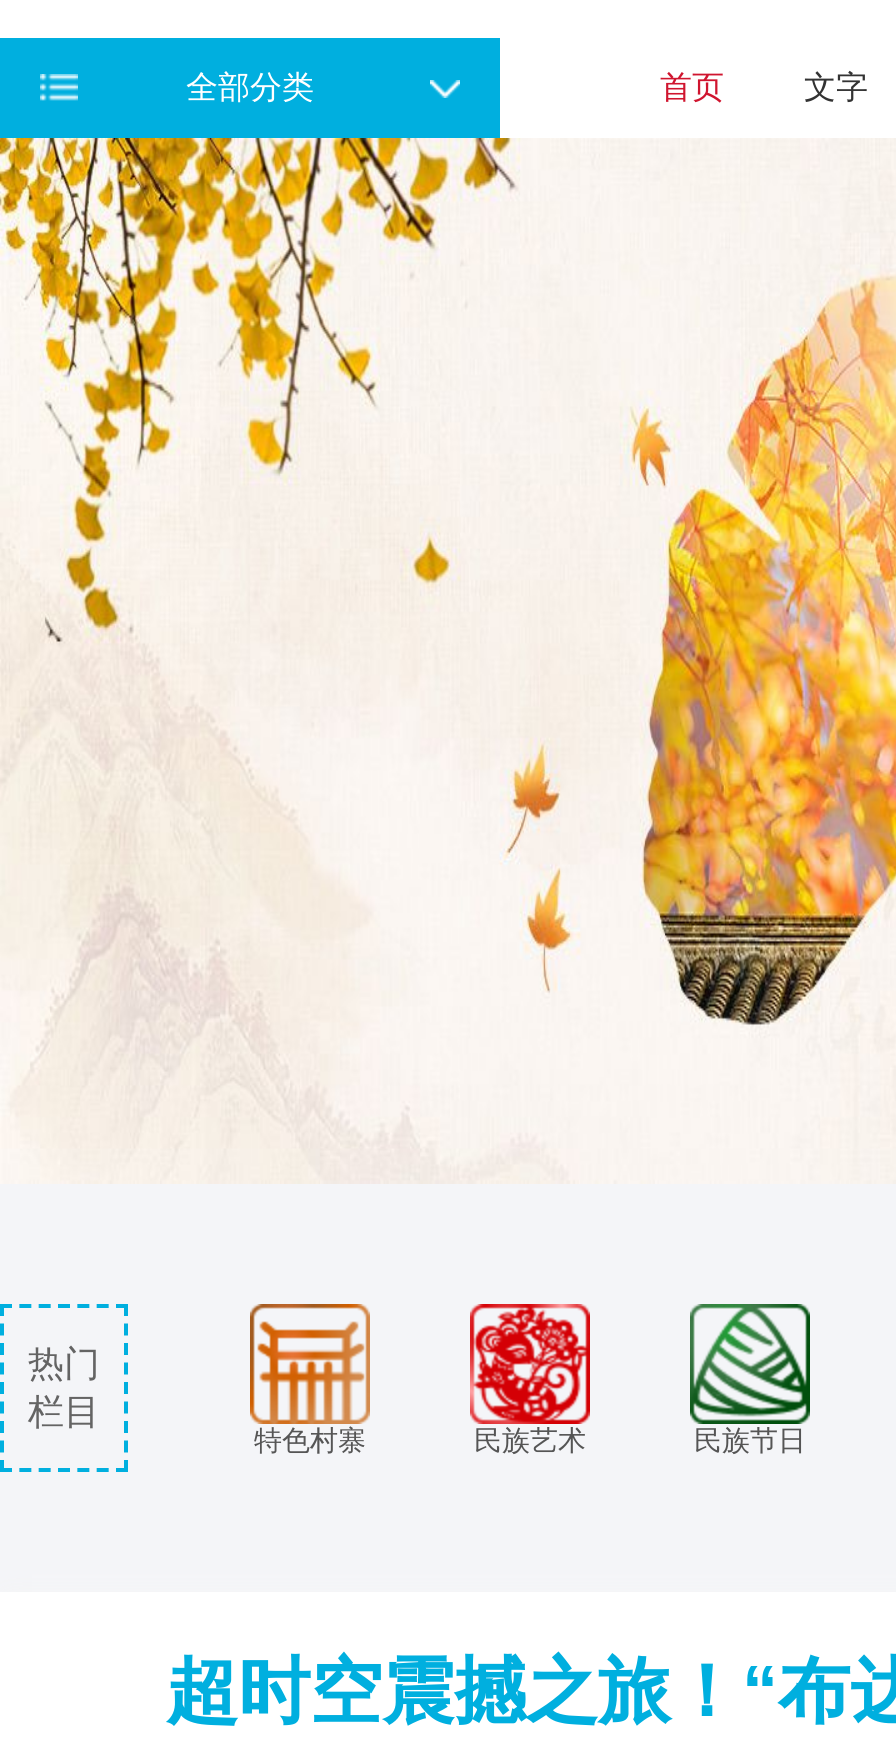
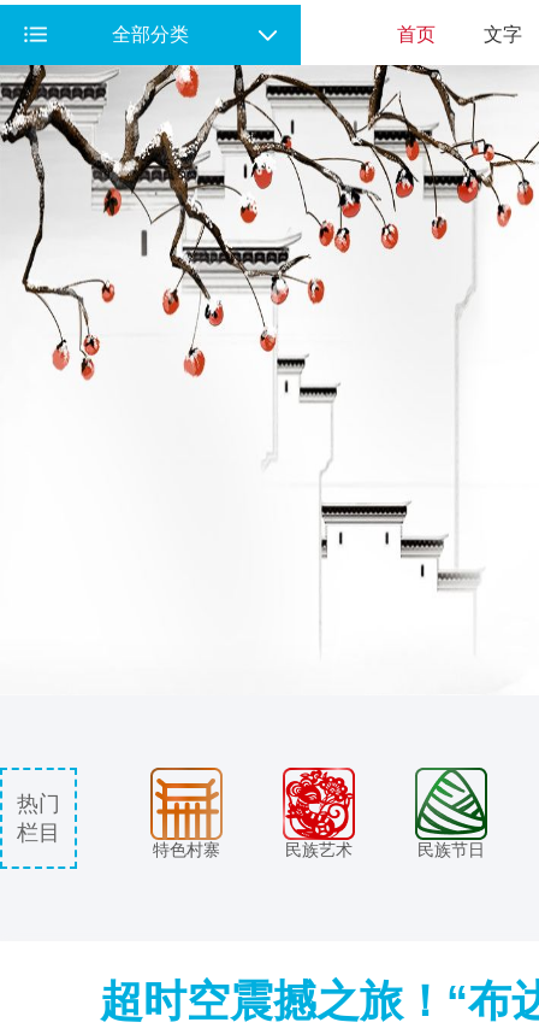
[6,136,890,1098] [image] -> [4,64,535,640] [image]

